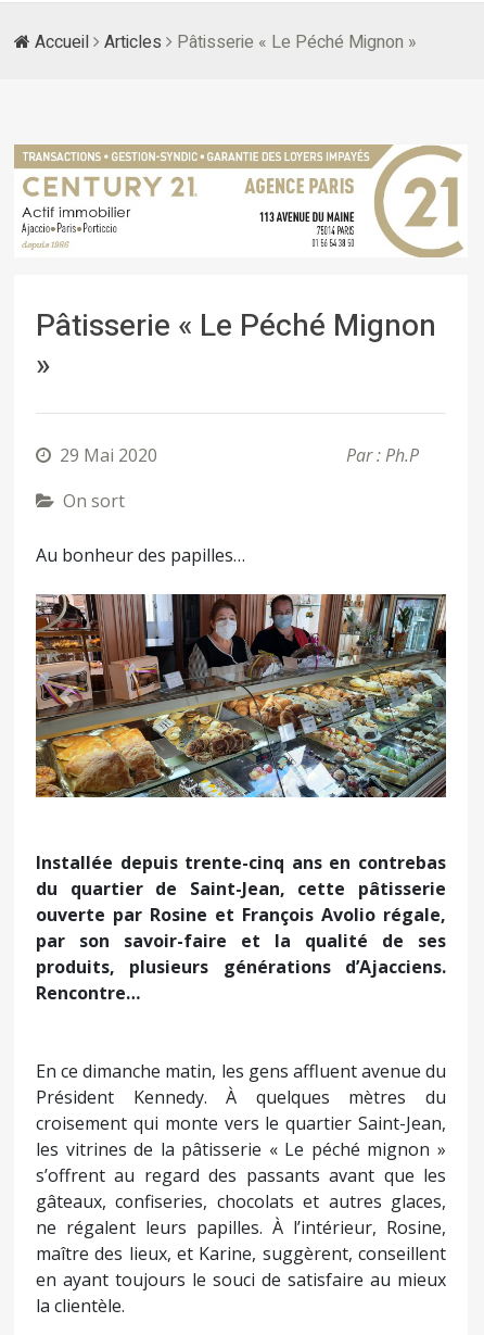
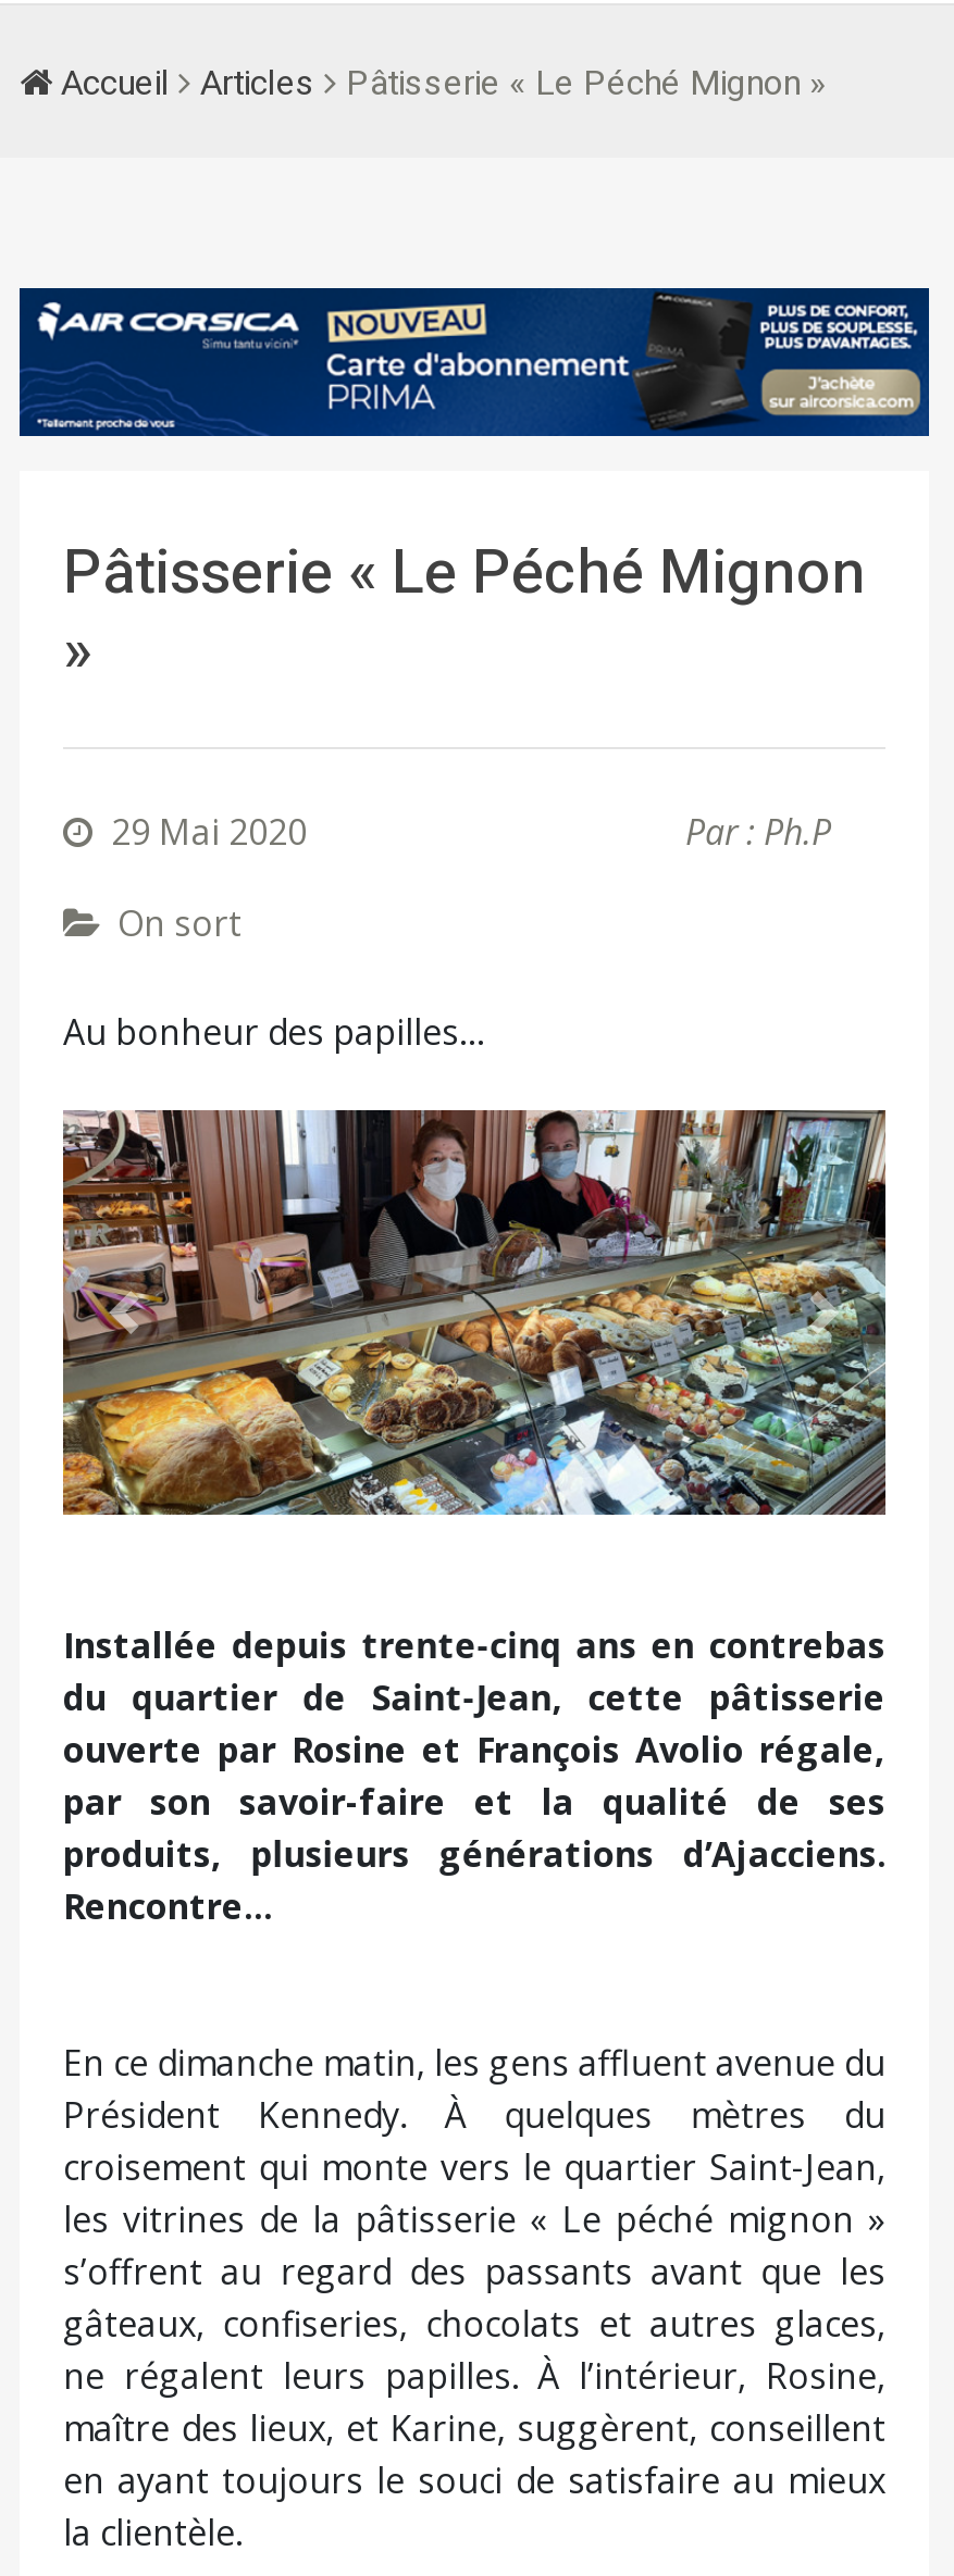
[14,144,468,259] [image] -> [17,286,931,438] [image]

